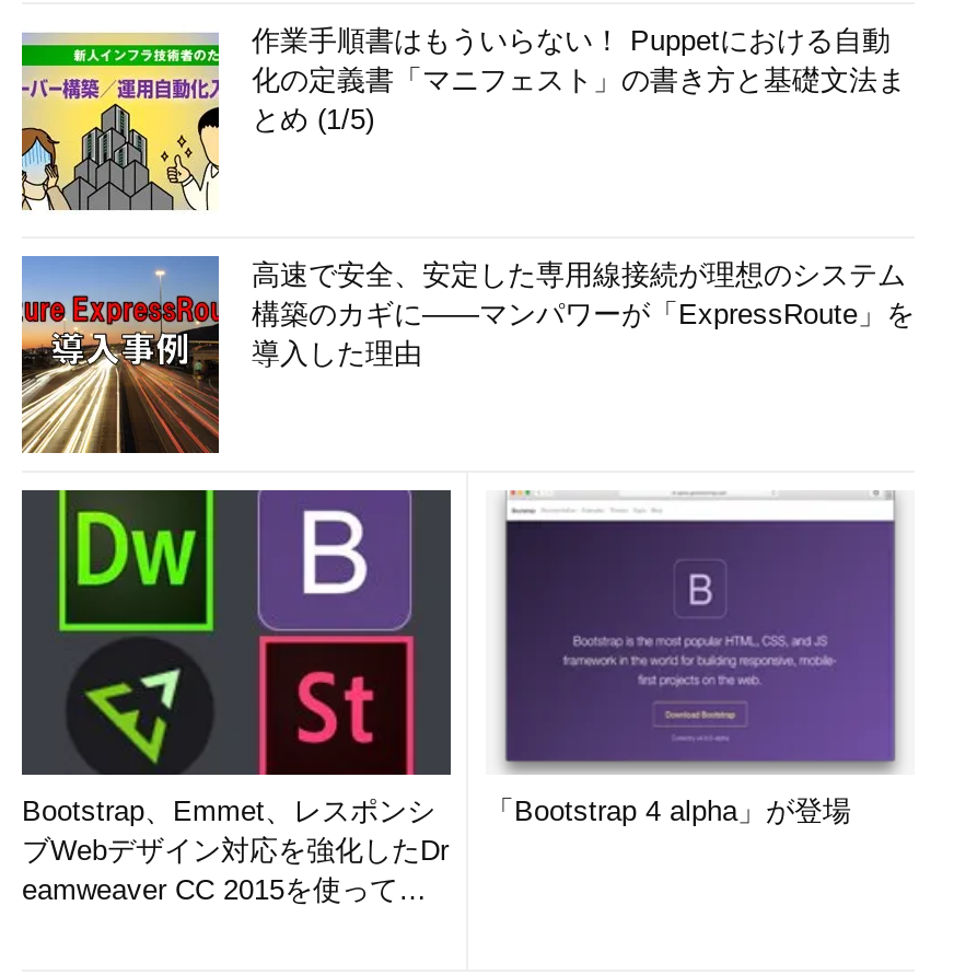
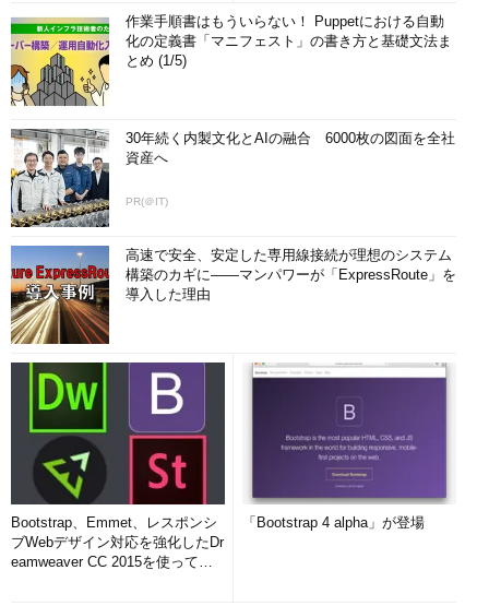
none -> [11,128,455,228] [image] | 30年続く内製文化とAIの融合 6000枚の図面を全社 | 資産へ | PR(＠IT)

